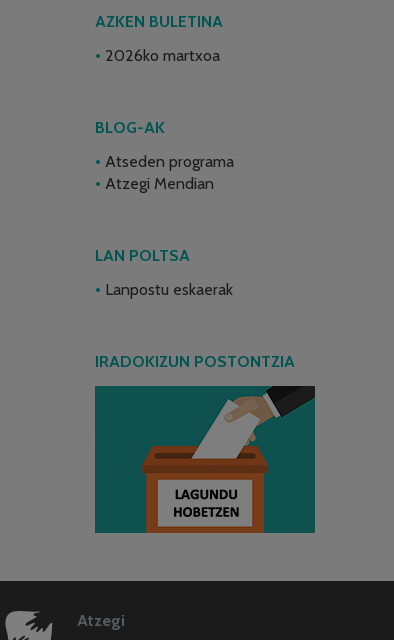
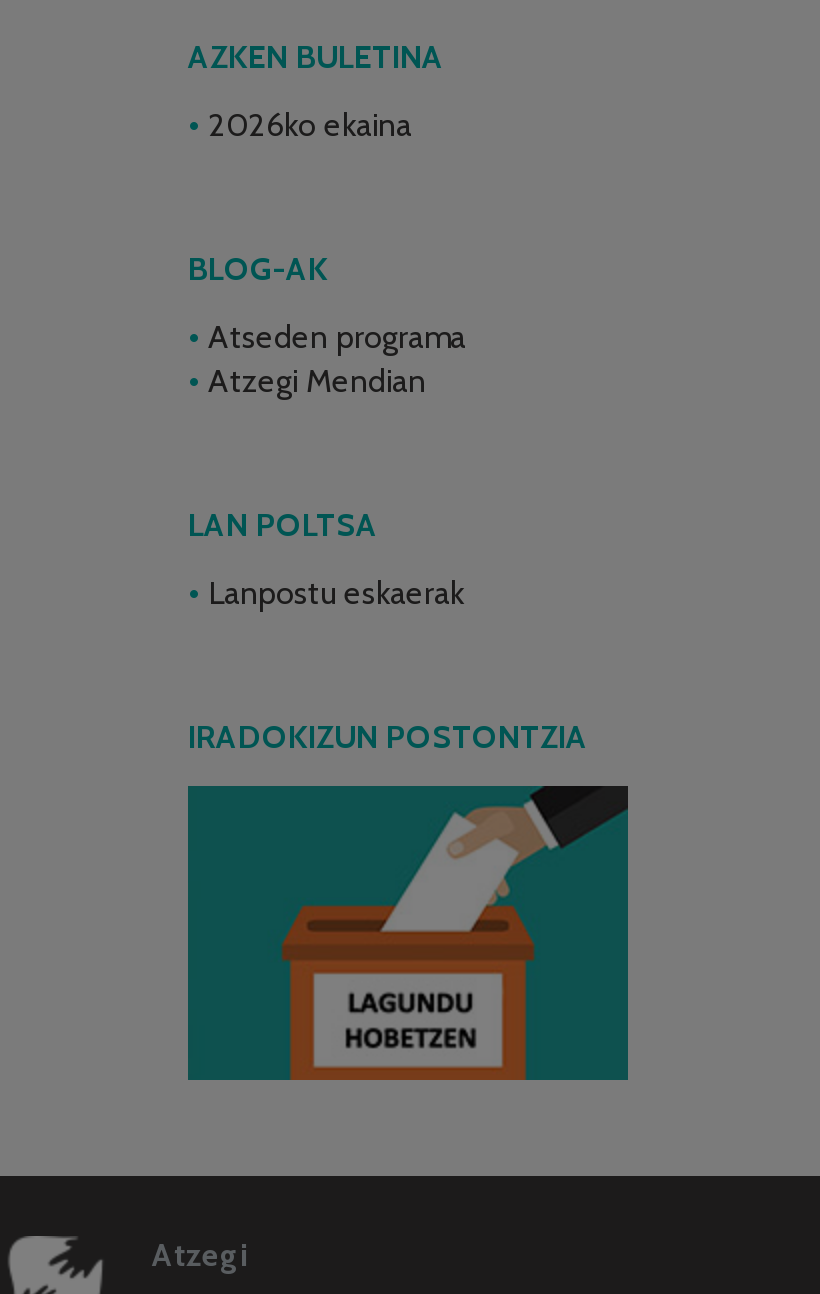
[105,46,220,65] 2026ko martxoa -> [208,106,412,144] 2026ko ekaina

